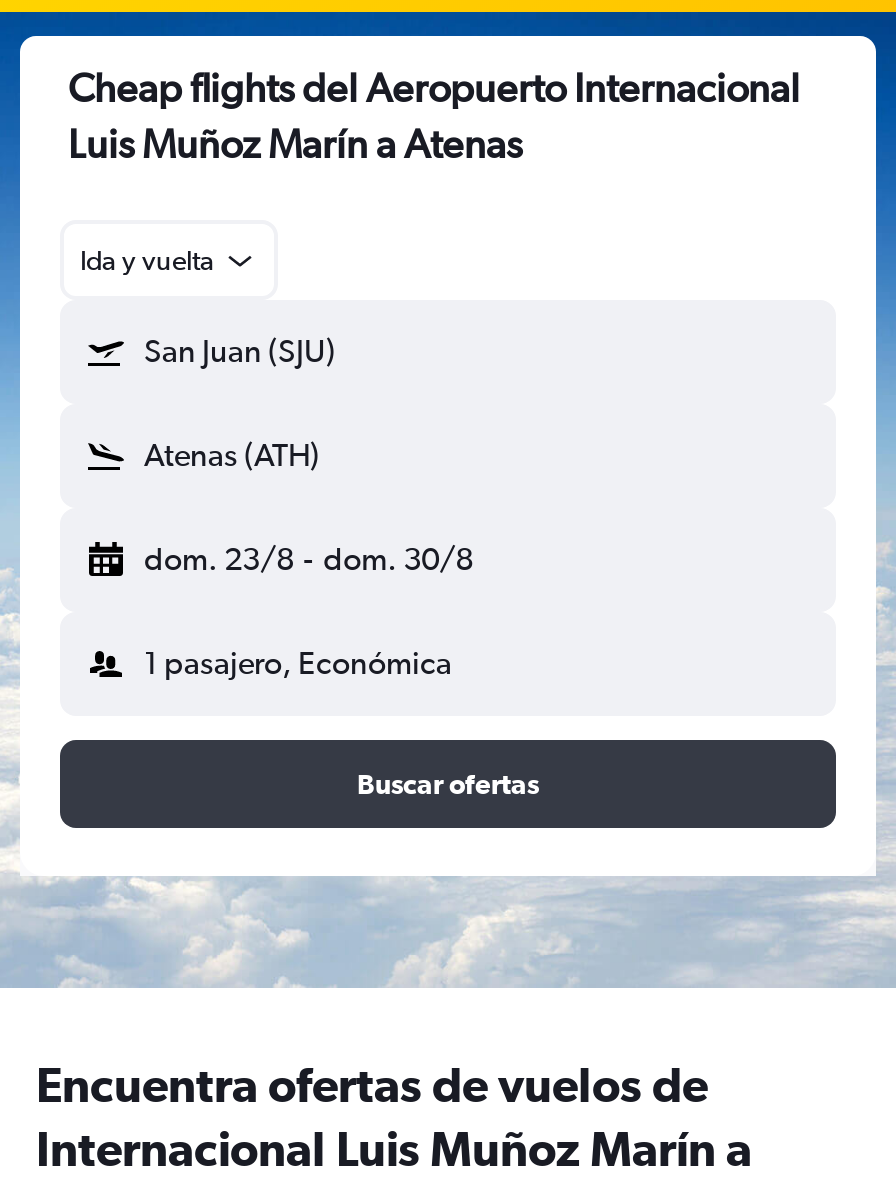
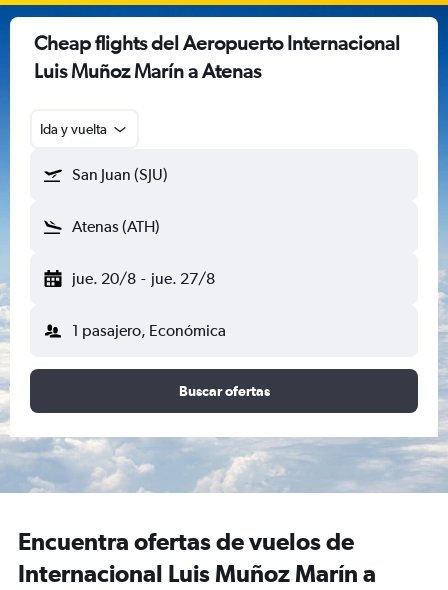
[144,540,473,578] dom. 23/8 - dom. 30/8 -> [72,269,215,288] jue. 20/8 - jue. 27/8

